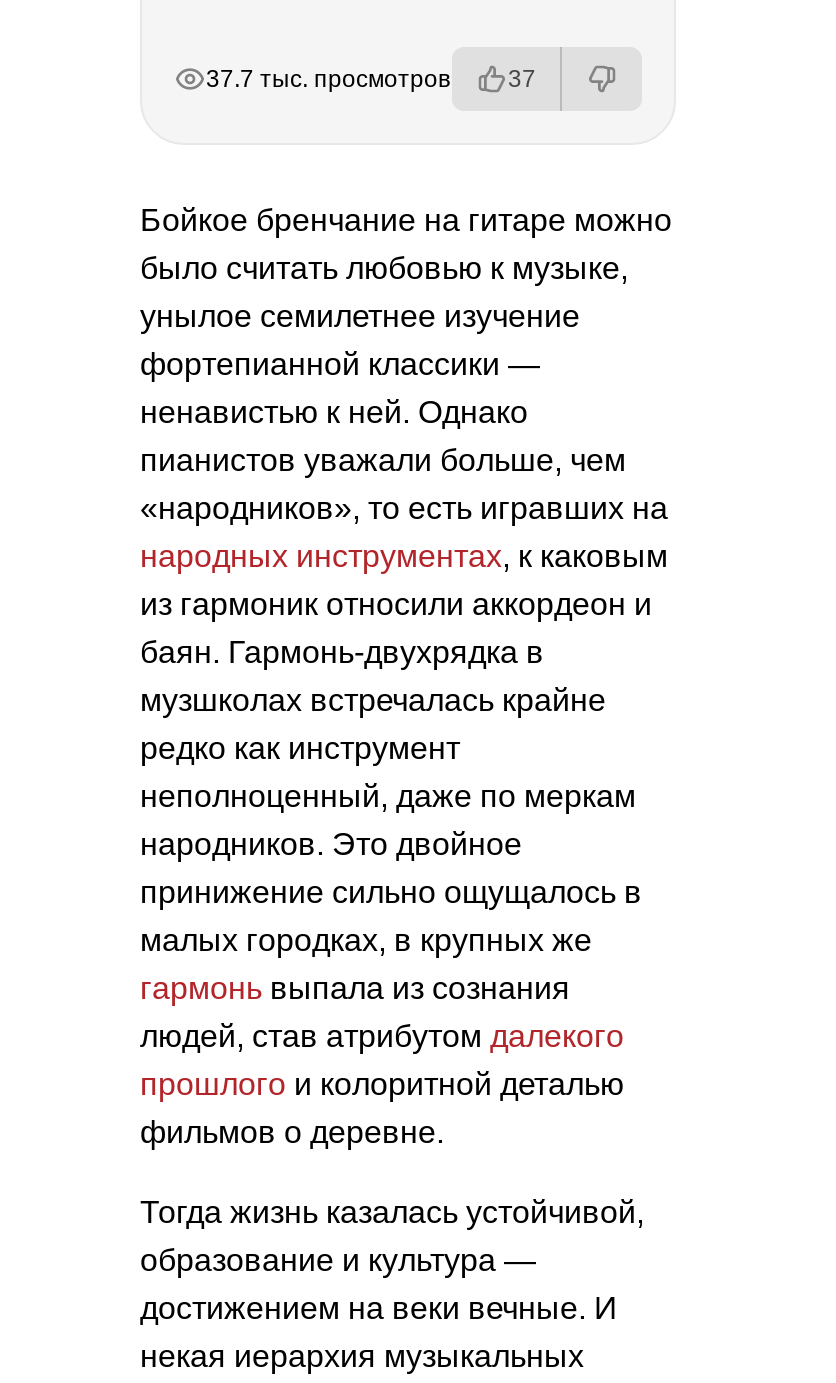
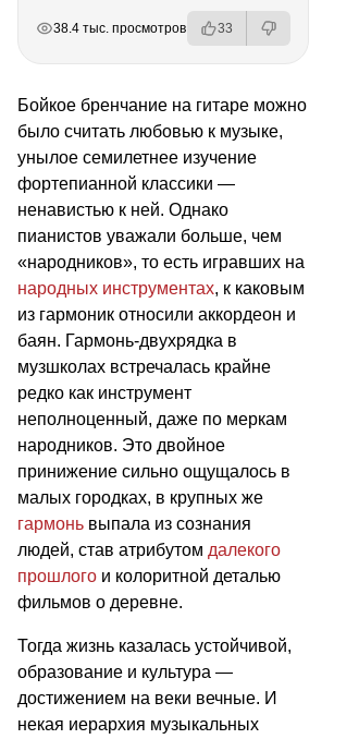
[206,66,450,94] 37.7 тыс. просмотров -> [53,21,186,36] 38.4 тыс. просмотров
[508,66,536,94] 37 -> [218,21,233,36] 33

